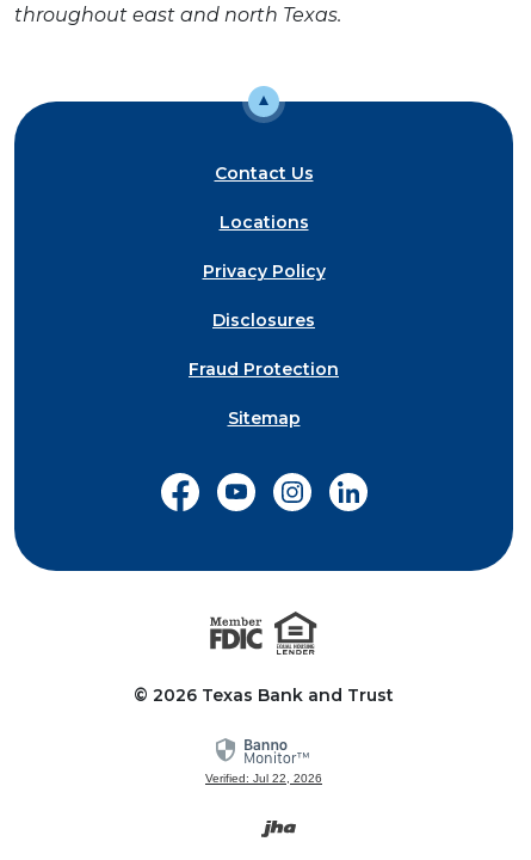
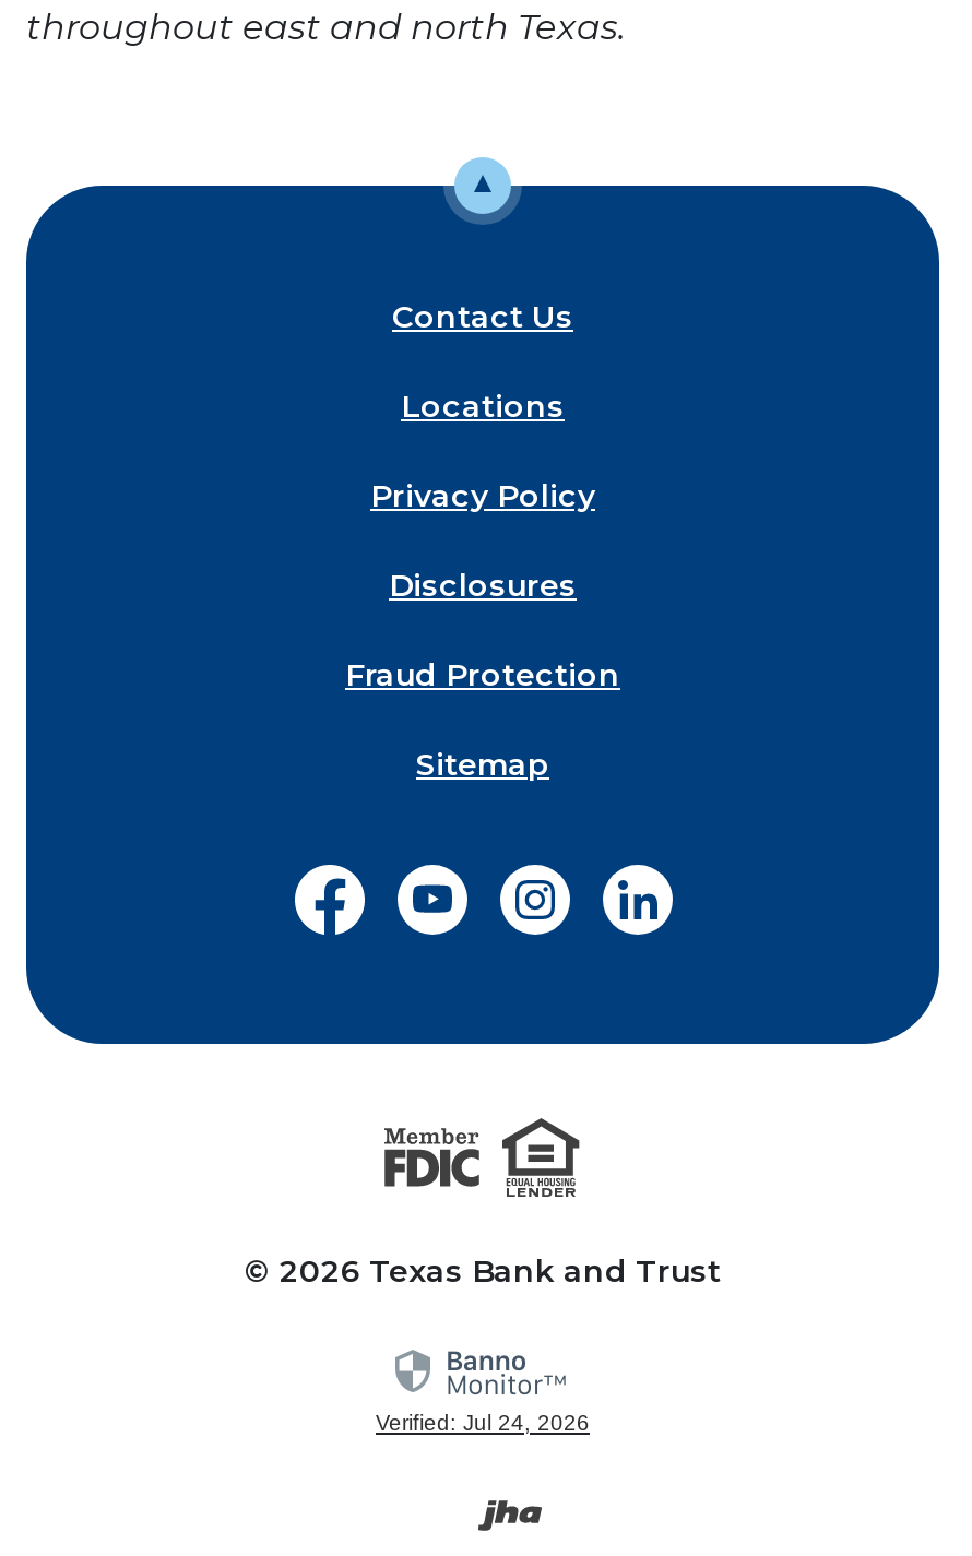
[205,772,322,785] Verified: Jul 22, 2026 -> [376,1411,590,1435] Verified: Jul 24, 2026

